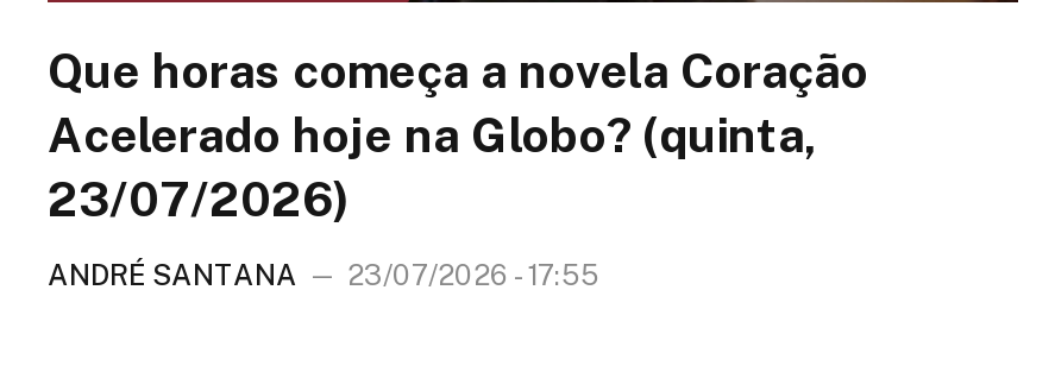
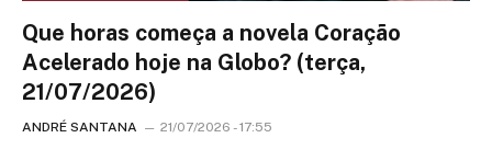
[48,107,816,164] Acelerado hoje na Globo? (quinta, -> [22,49,366,76] Acelerado hoje na Globo? (terça,
[48,171,350,228] 23/07/2026) -> [22,79,156,105] 21/07/2026)
[48,259,599,292] ANDRÉ SANTANA 23/07/2026 - 17:55 -> [22,119,272,135] ANDRÉ SANTANA 21/07/2026 - 17:55

